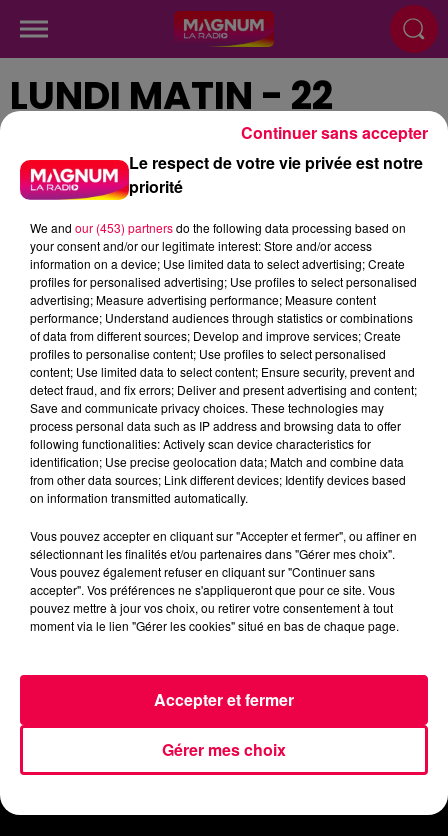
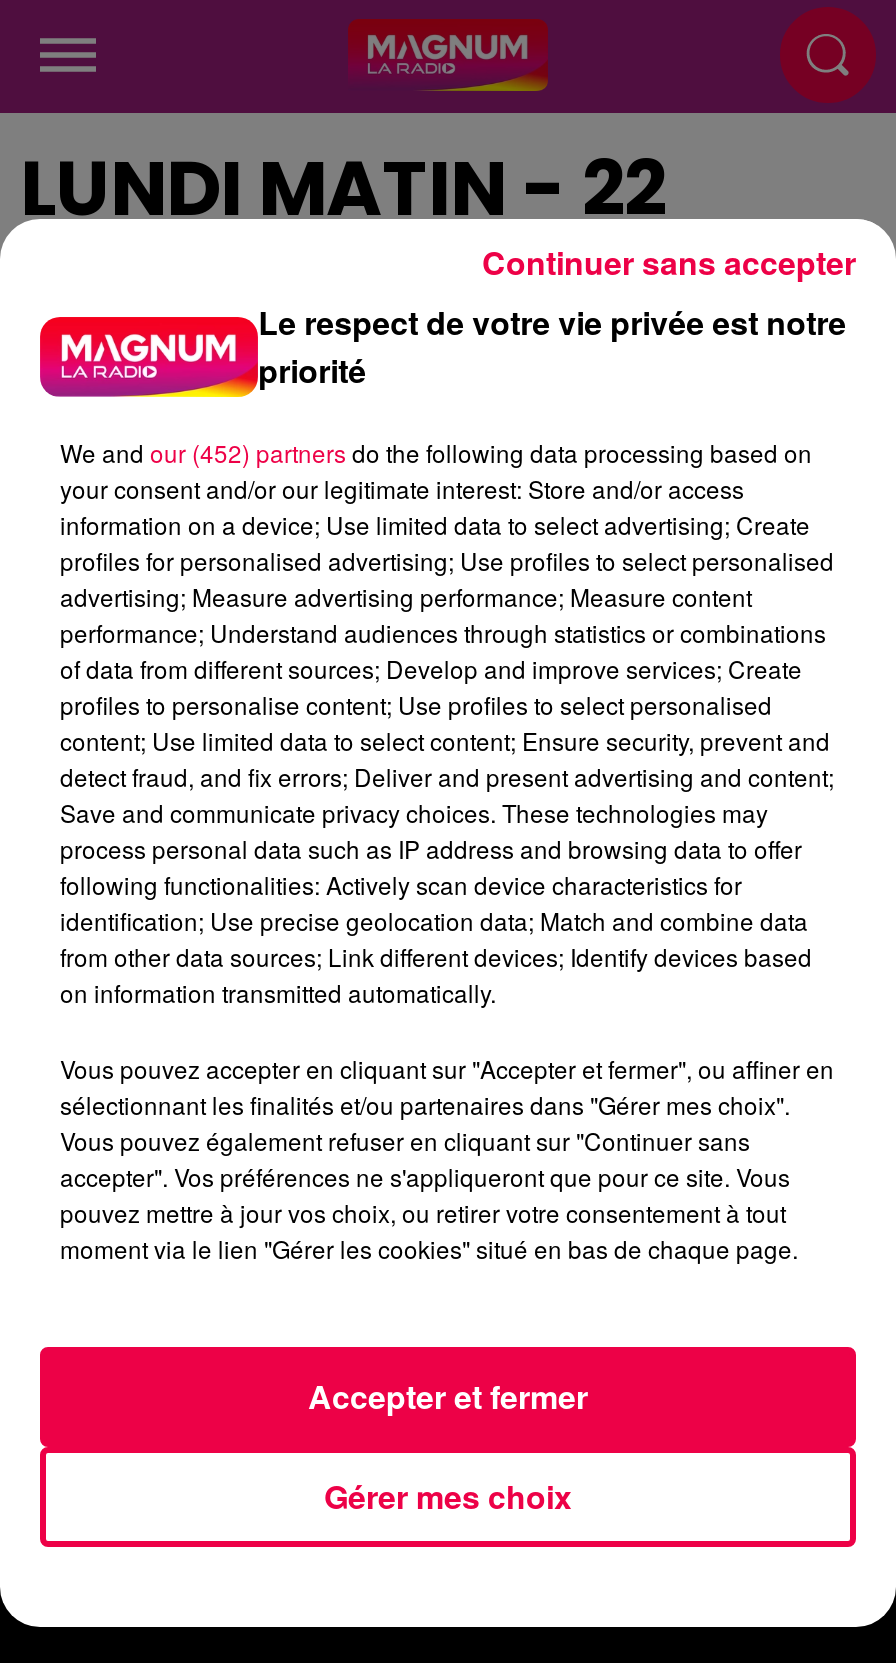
[30,218,406,235] We and our (453) partners do the following data processing based on -> [60,434,812,468] We and our (452) partners do the following data processing based on

